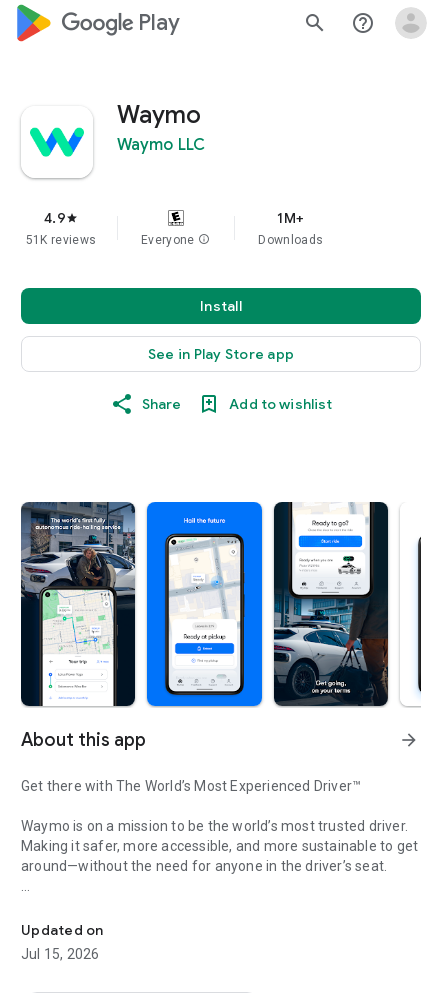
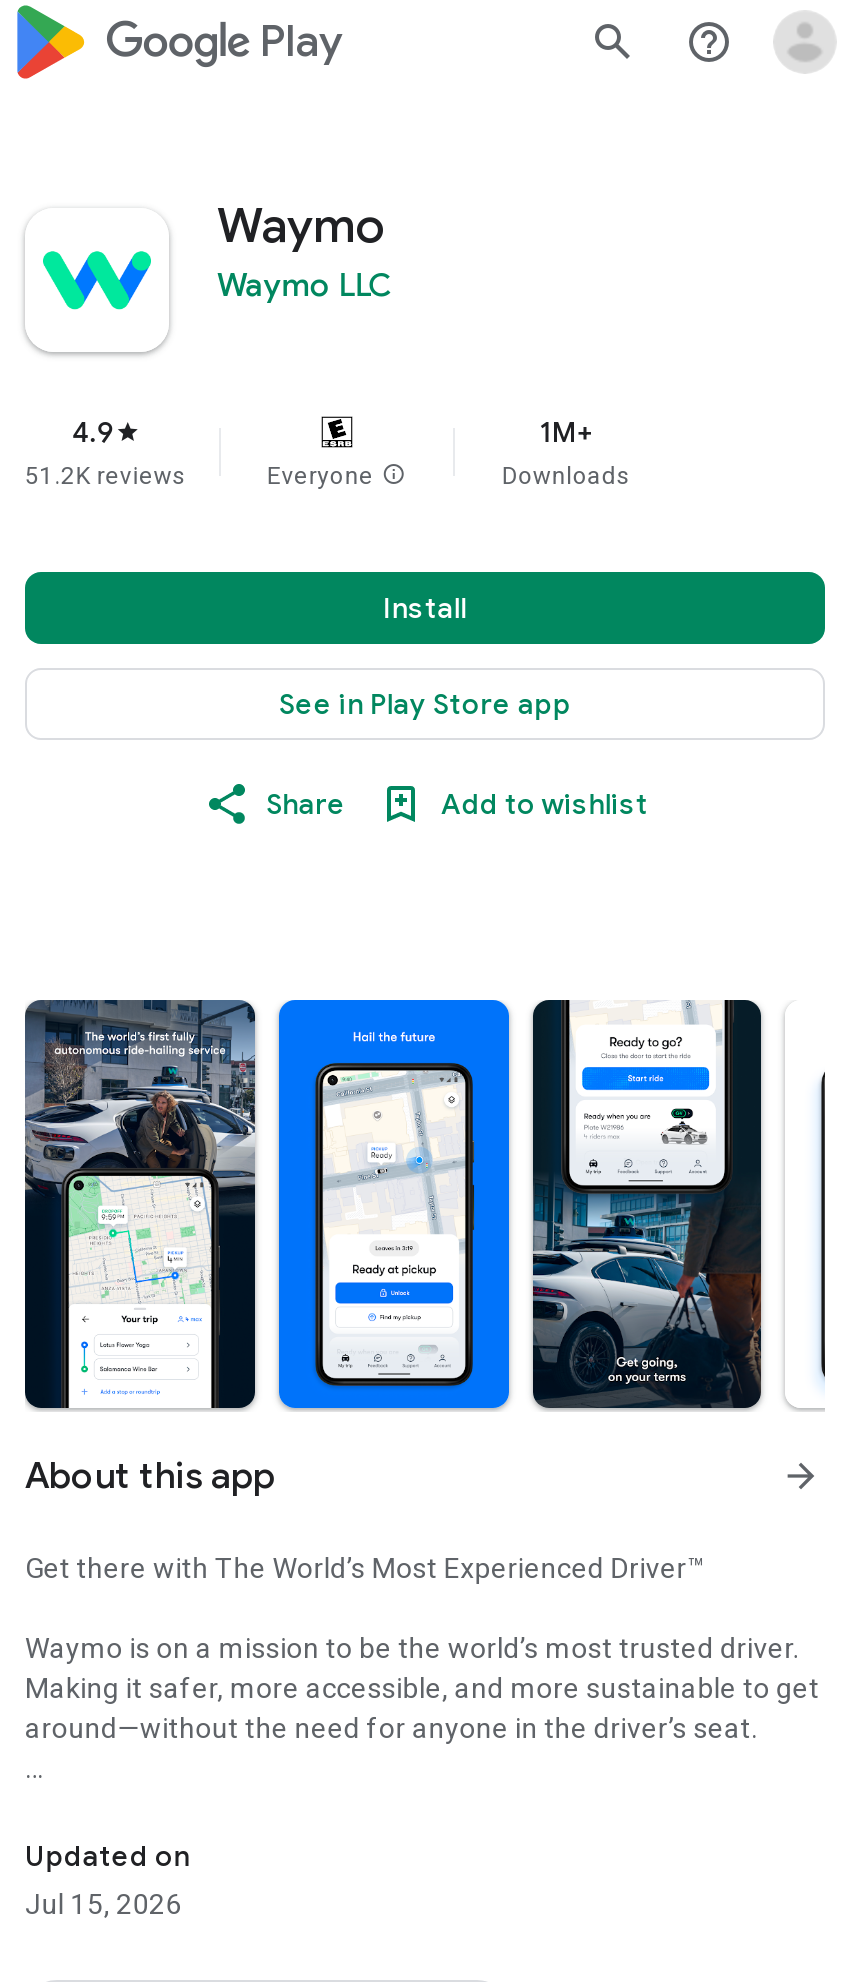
[26,233,96,247] 51K reviews -> [25,462,187,490] 51.2K reviews

